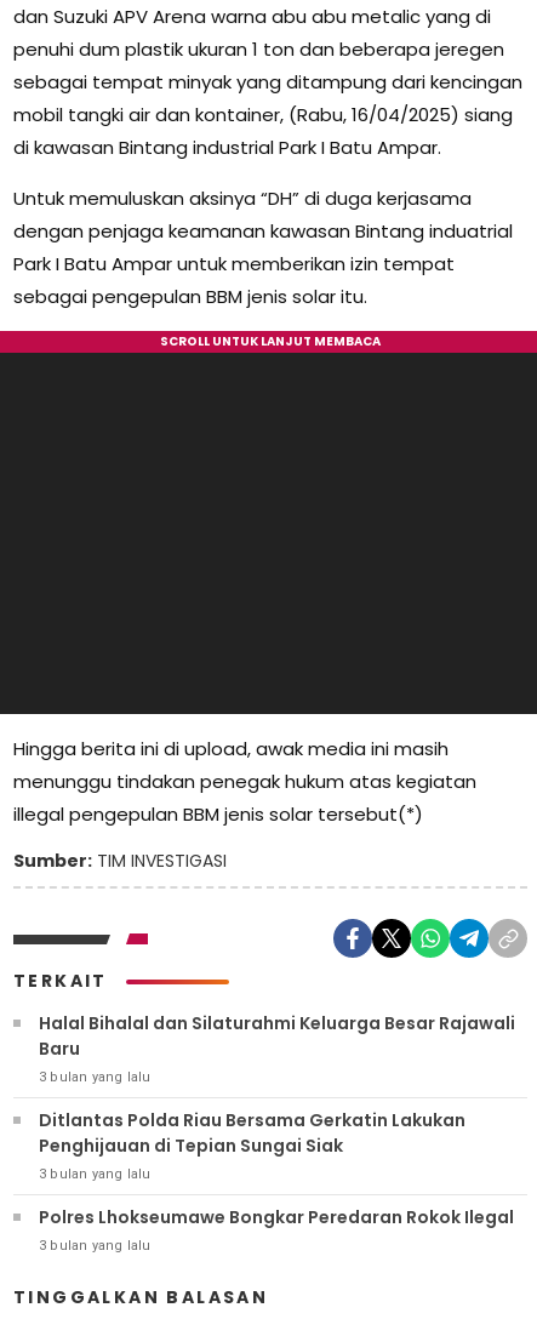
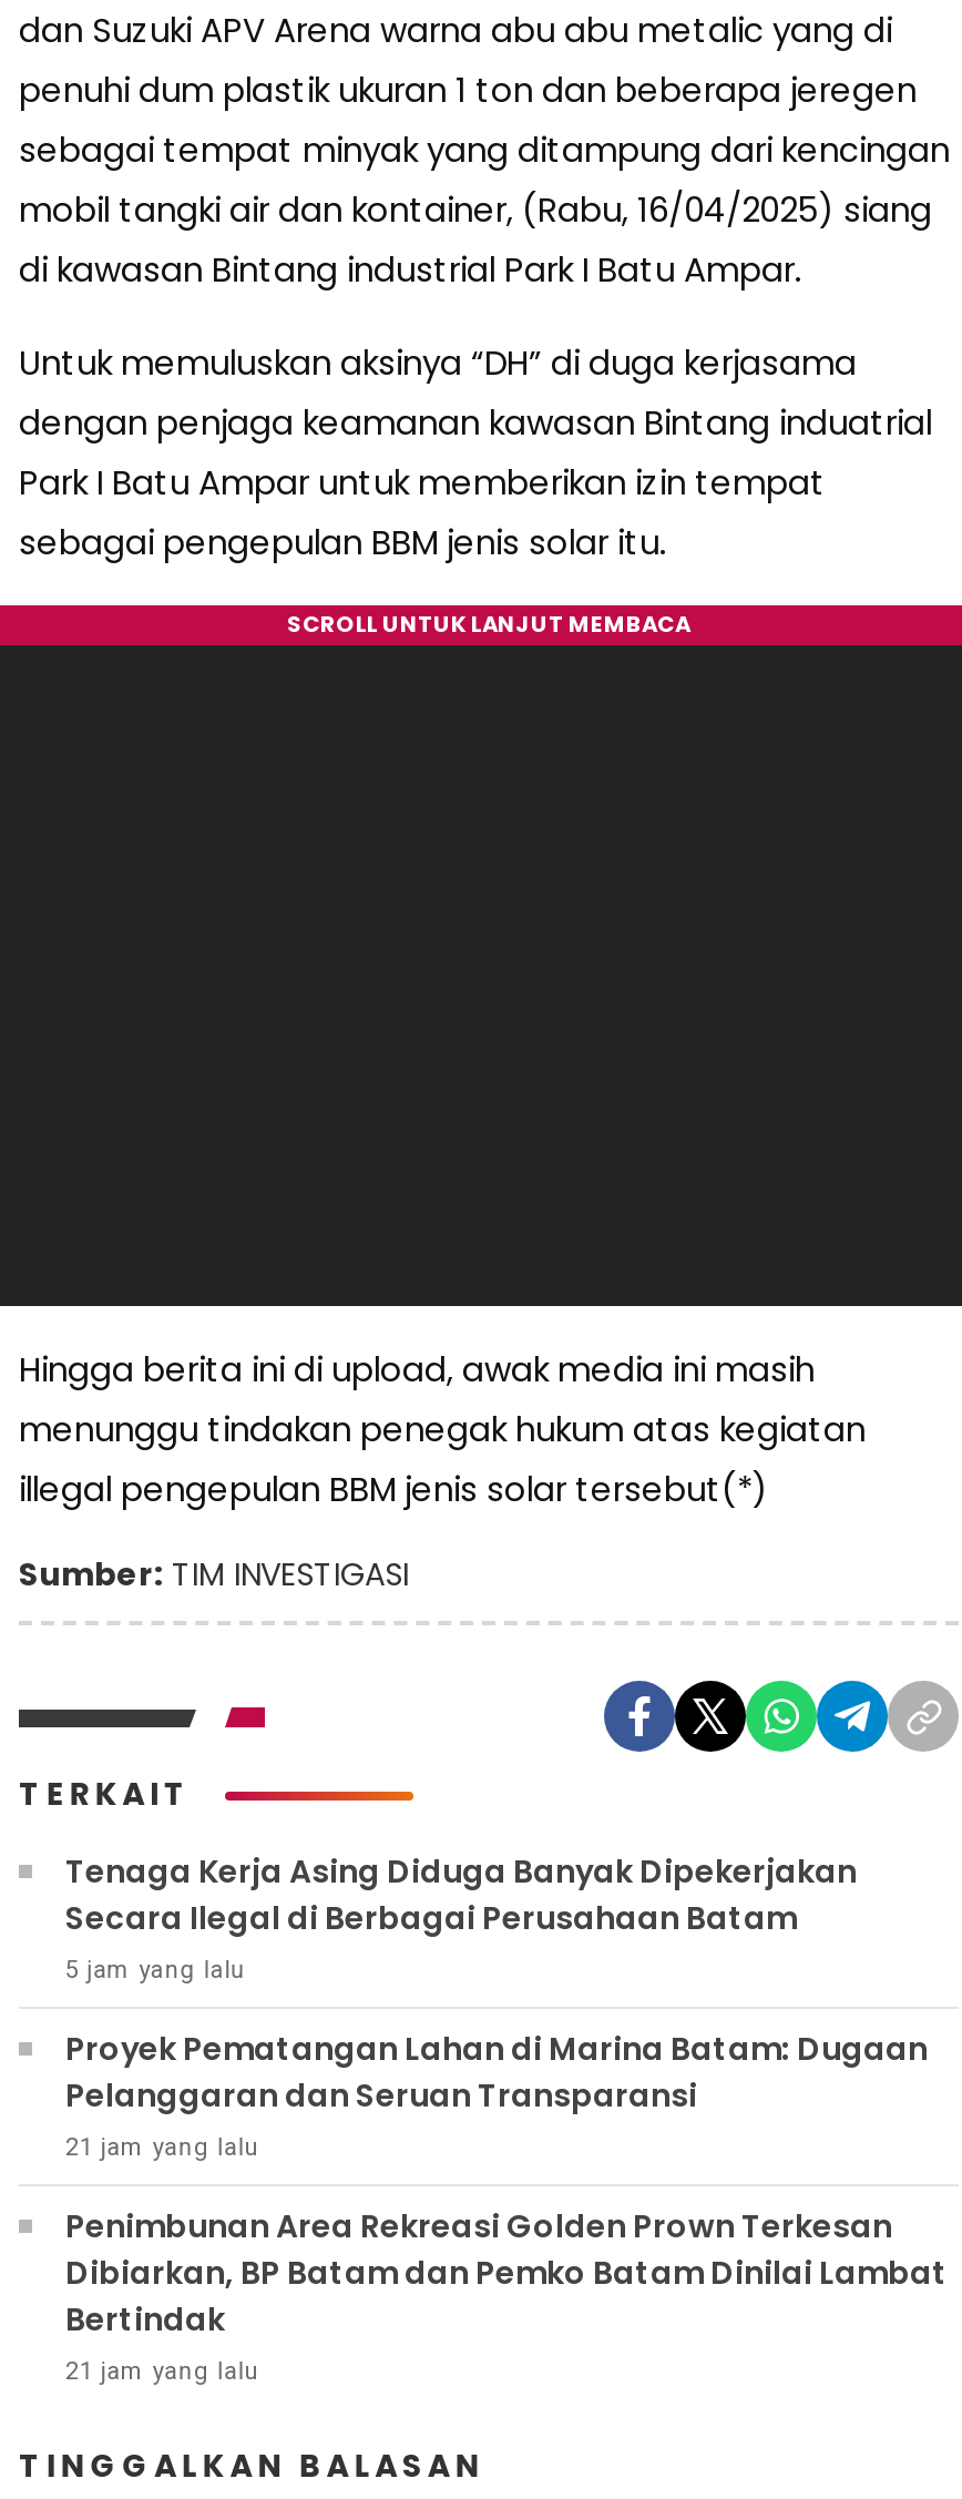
[39,1011,515,1085] Halal Bihalal dan Silaturahmi Keluarga Besar Rajawali | Baru | 3 bulan yang lalu -> [65,1849,857,1985] Tenaga Kerja Asing Diduga Banyak Dipekerjakan | Secara Ilegal di Berbagai Perusahaan Batam | 5 jam yang lalu
[39,1108,465,1182] Ditlantas Polda Riau Bersama Gerkatin Lakukan | Penghijauan di Tepian Sungai Siak | 3 bulan yang lalu -> [65,2027,928,2162] Proyek Pematangan Lahan di Marina Batam: Dugaan | Pelanggaran dan Seruan Transparansi | 21 jam yang lalu
[39,1205,514,1254] Polres Lhokseumawe Bongkar Peredaran Rokok Ilegal | 3 bulan yang lalu -> [65,2204,948,2386] Penimbunan Area Rekreasi Golden Prown Terkesan | Dibiarkan, BP Batam dan Pemko Batam Dinilai Lambat | Bertindak | 21 jam yang lalu

